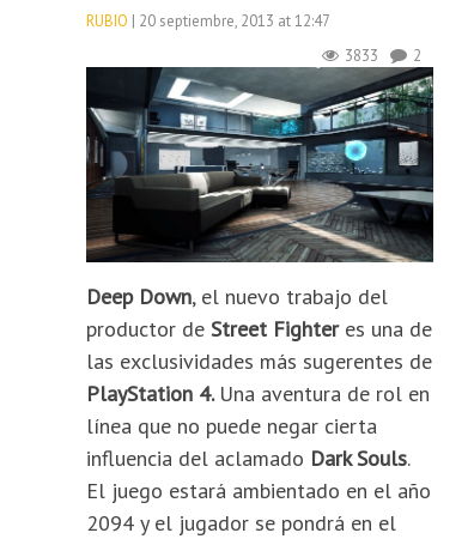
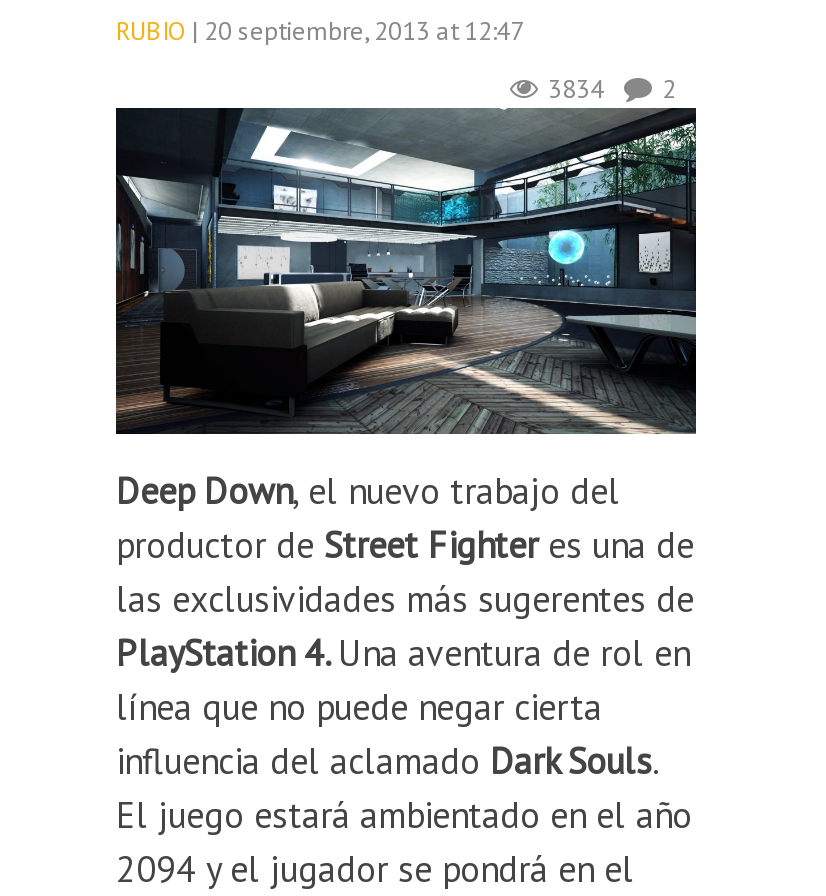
[341,46,421,66] 3833 2 -> [542,72,676,106] 3834 2

